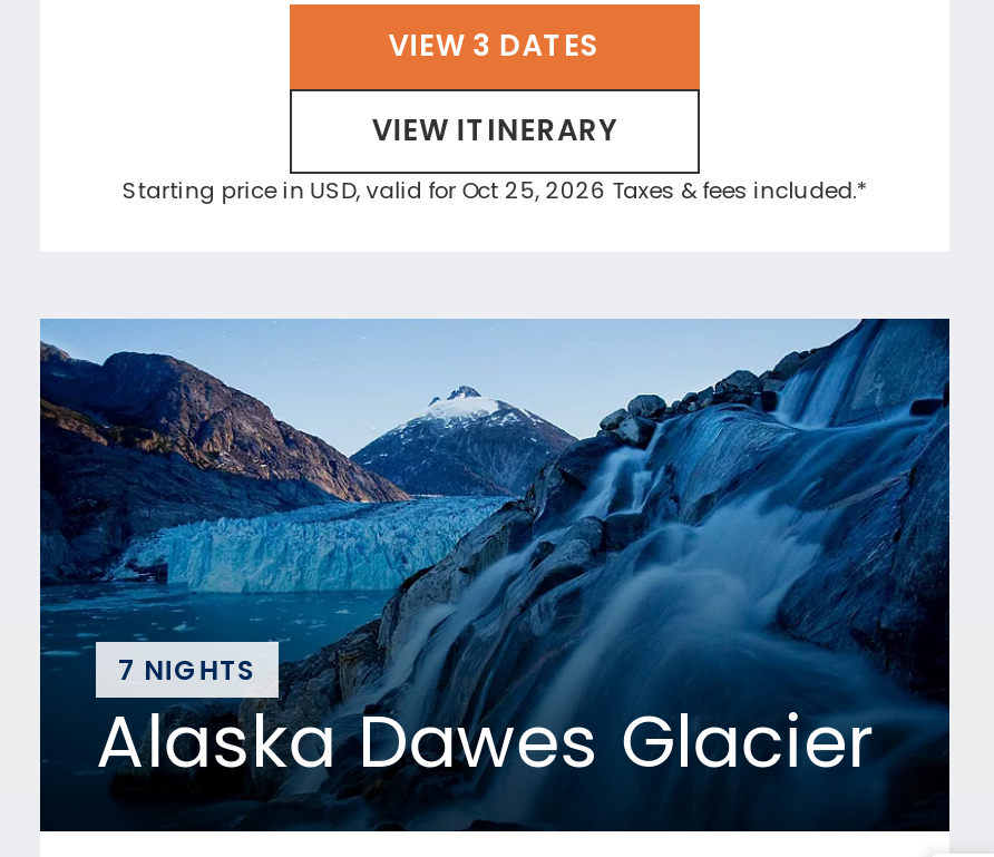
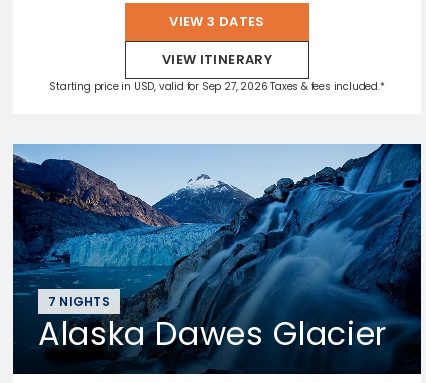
[122,175,867,209] Starting price in USD, valid for Oct 25, 2026 Taxes & fees included.* -> [49,79,385,94] Starting price in USD, valid for Sep 27, 2026 Taxes & fees included.*

